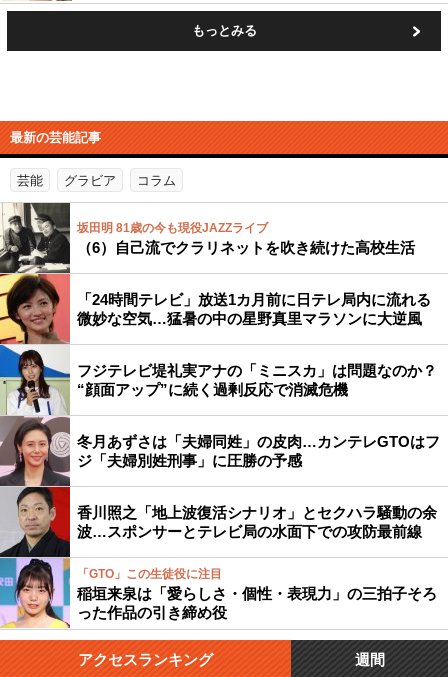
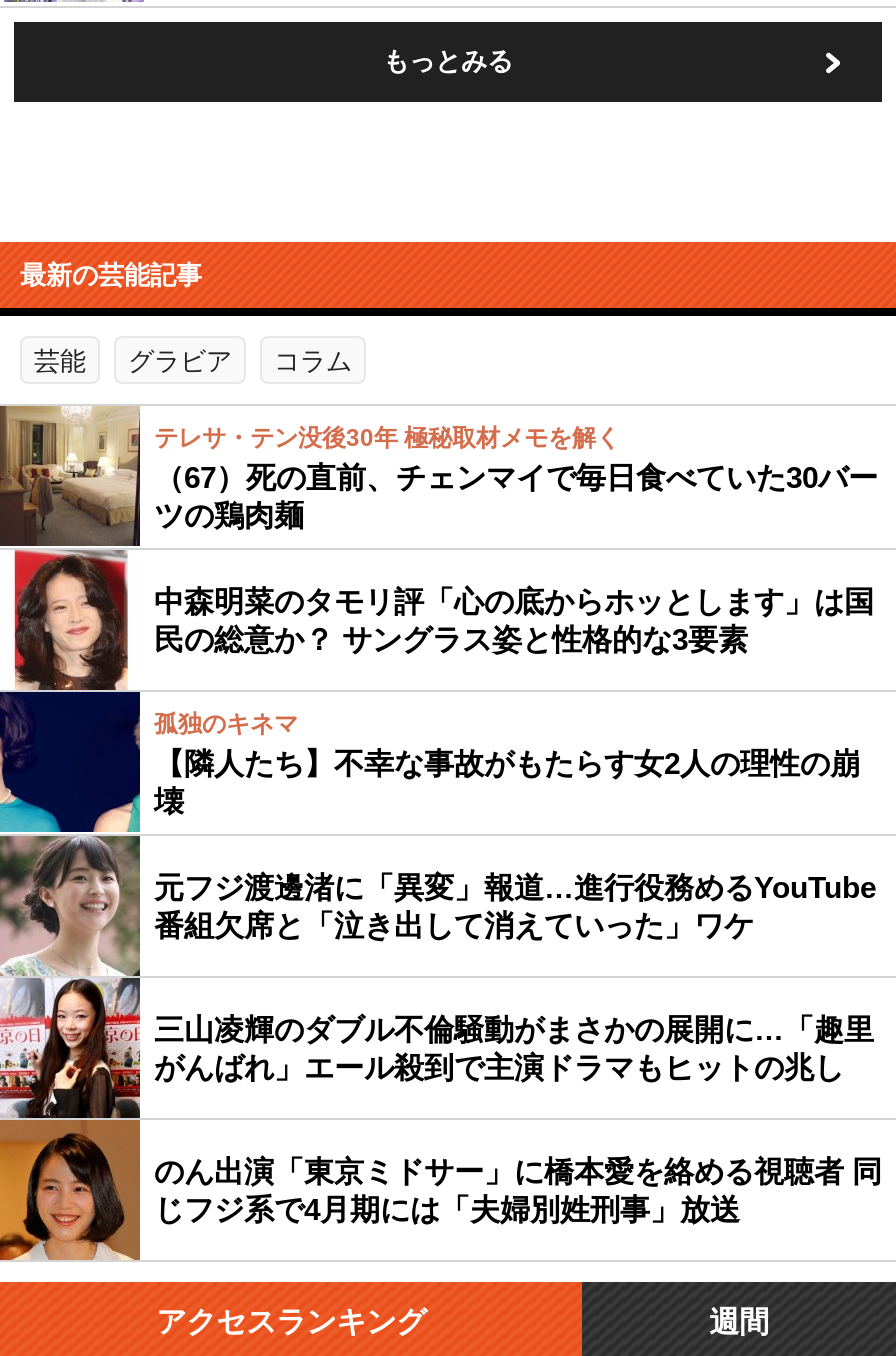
[3,202,415,629] [image] | 坂田明 81歳の今も現役JAZZライブ | （6）自己流でクラリネットを吹き続けた高校生活 -> [6,404,878,1262] [image] | テレサ・テン没後30年 極秘取材メモを解く | （67）死の直前、チェンマイで毎日食べていた30バー | ツの鶏肉麺
[77,291,431,327] 「24時間テレビ」放送1カ月前に日テレ局内に流れる | 微妙な空気…猛暑の中の星野真里マラソンに大逆風 -> [154,584,874,656] 中森明菜のタモリ評「心の底からホッとします」は国 | 民の総意か？ サングラス姿と性格的な3要素
[77,362,437,398] フジテレビ堤礼実アナの「ミニスカ」は問題なのか？ | “顔面アップ”に続く過剰反応で消滅危機 -> [154,710,860,818] 孤独のキネマ | 【隣人たち】不幸な事故がもたらす女2人の理性の崩 | 壊
[77,433,440,469] 冬月あずさは「夫婦同姓」の皮肉…カンテレGTOはフ | ジ「夫婦別姓刑事」に圧勝の予感 -> [154,870,876,942] 元フジ渡邊渚に「異変」報道…進行役務めるYouTube | 番組欠席と「泣き出して消えていった」ワケ
[77,504,437,540] 香川照之「地上波復活シナリオ」とセクハラ騒動の余 | 波…スポンサーとテレビ局の水面下での攻防最前線 -> [154,1012,874,1084] 三山凌輝のダブル不倫騒動がまさかの展開に…「趣里 | がんばれ」エール殺到で主演ドラマもヒットの兆し
[77,567,437,621] 「GTO」この生徒役に注目 | 稲垣来泉は「愛らしさ・個性・表現力」の三拍子そろ | った作品の引き締め役 -> [154,1154,882,1226] のん出演「東京ミドサー」に橋本愛を絡める視聴者 同 | じフジ系で4月期には「夫婦別姓刑事」放送

